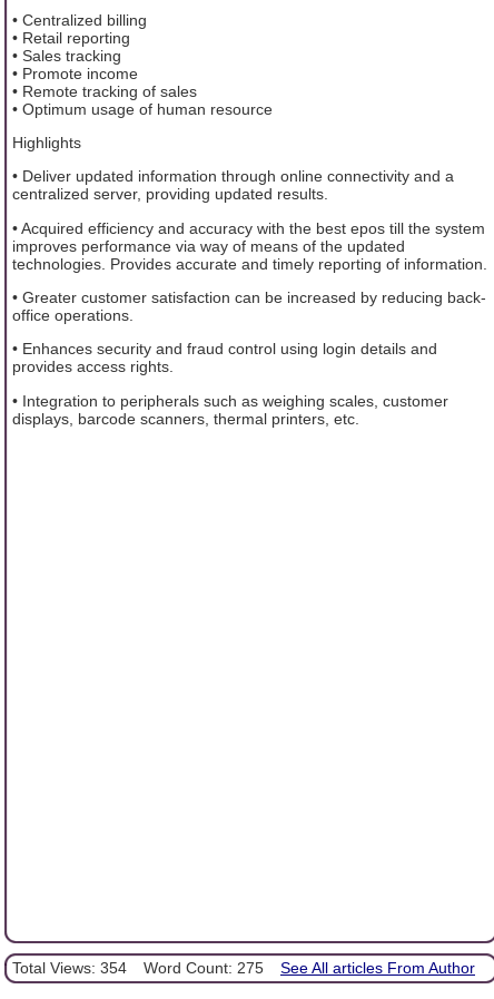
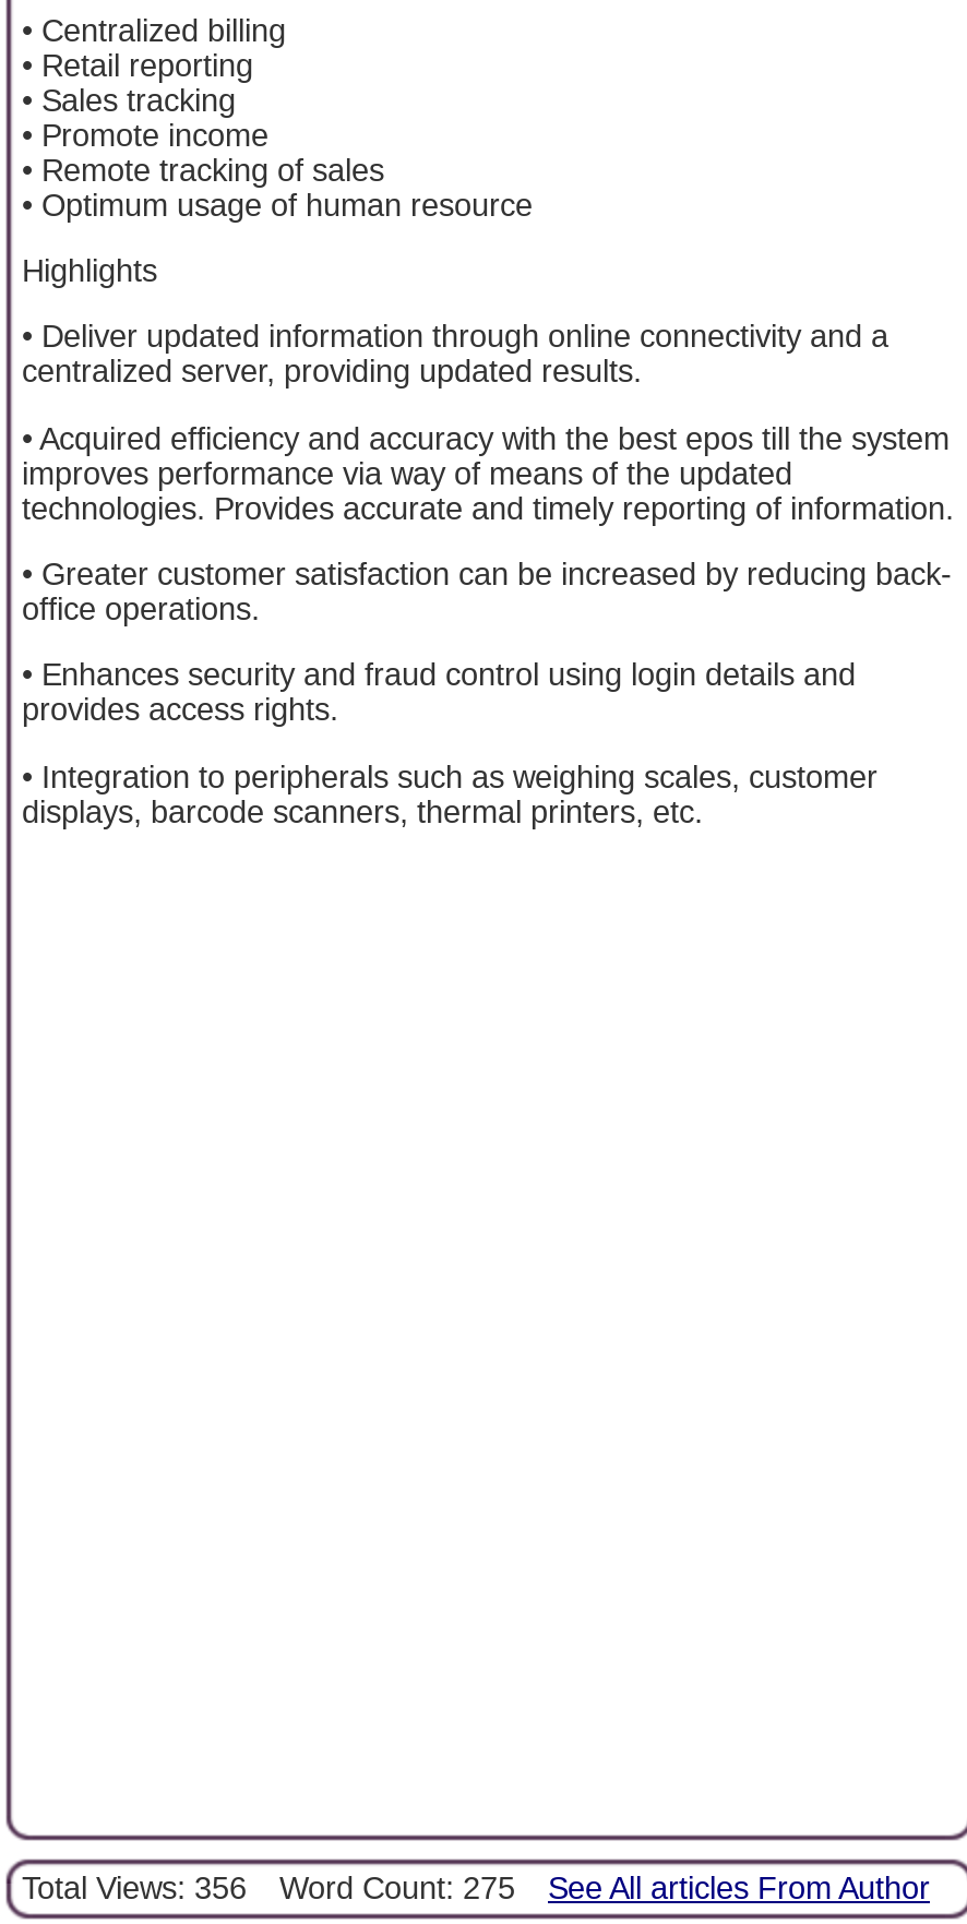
[12,959,475,977] Total Views: 354 Word Count: 275 See All articles From Author -> [22,1871,930,1906] Total Views: 356 Word Count: 275 See All articles From Author

